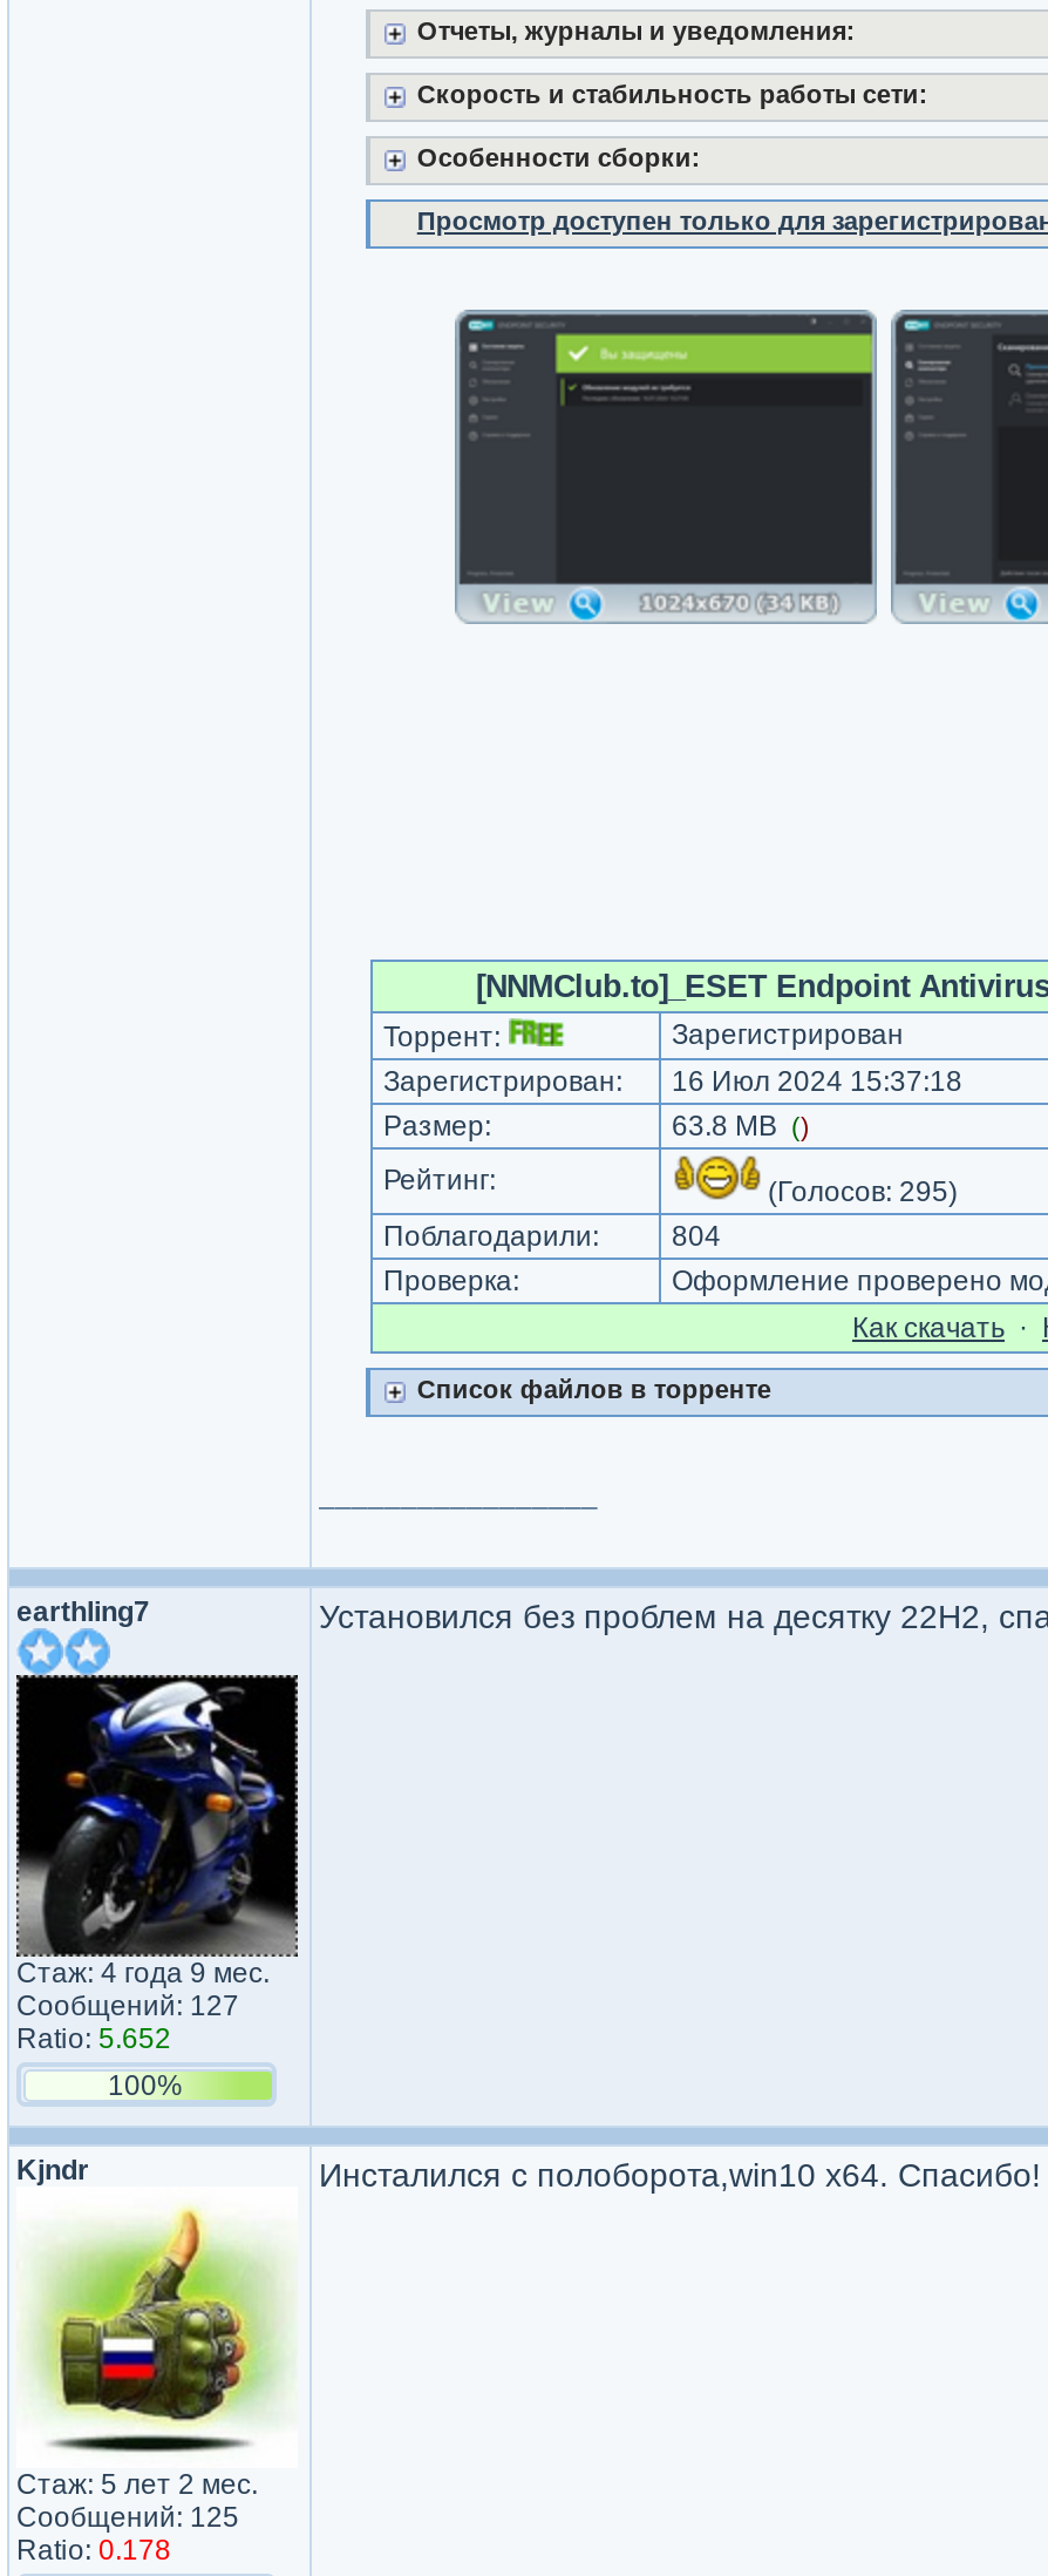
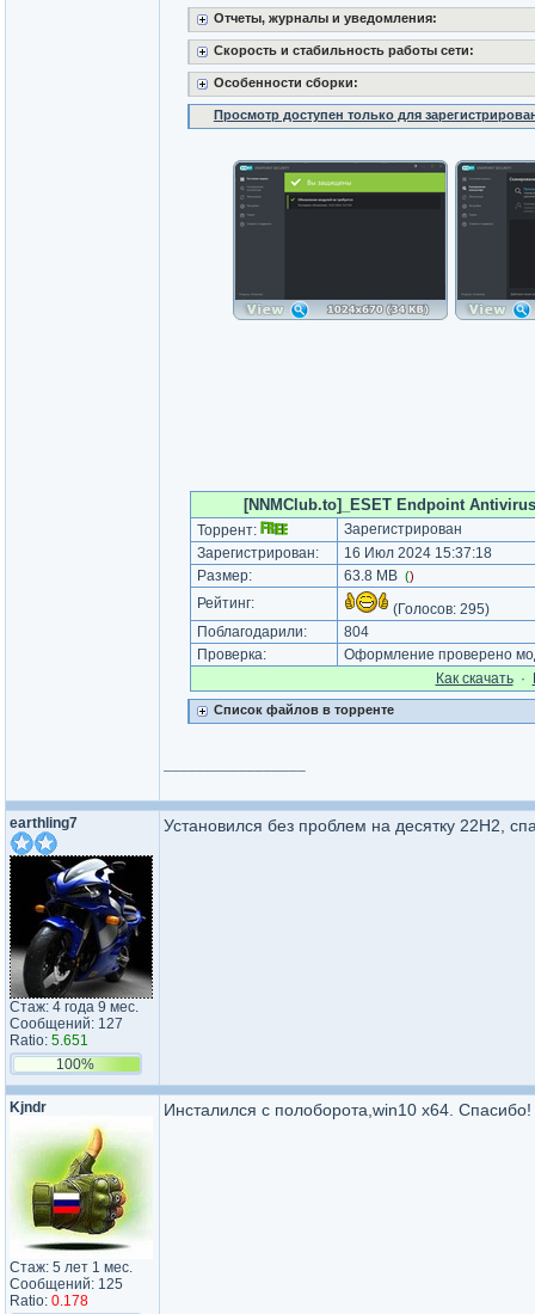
[16,2022,171,2055] Ratio: 5.652 -> [10,1032,88,1049] Ratio: 5.651
[16,2468,258,2501] Стаж: 5 лет 2 мес. -> [10,1259,133,1276] Стаж: 5 лет 1 мес.

